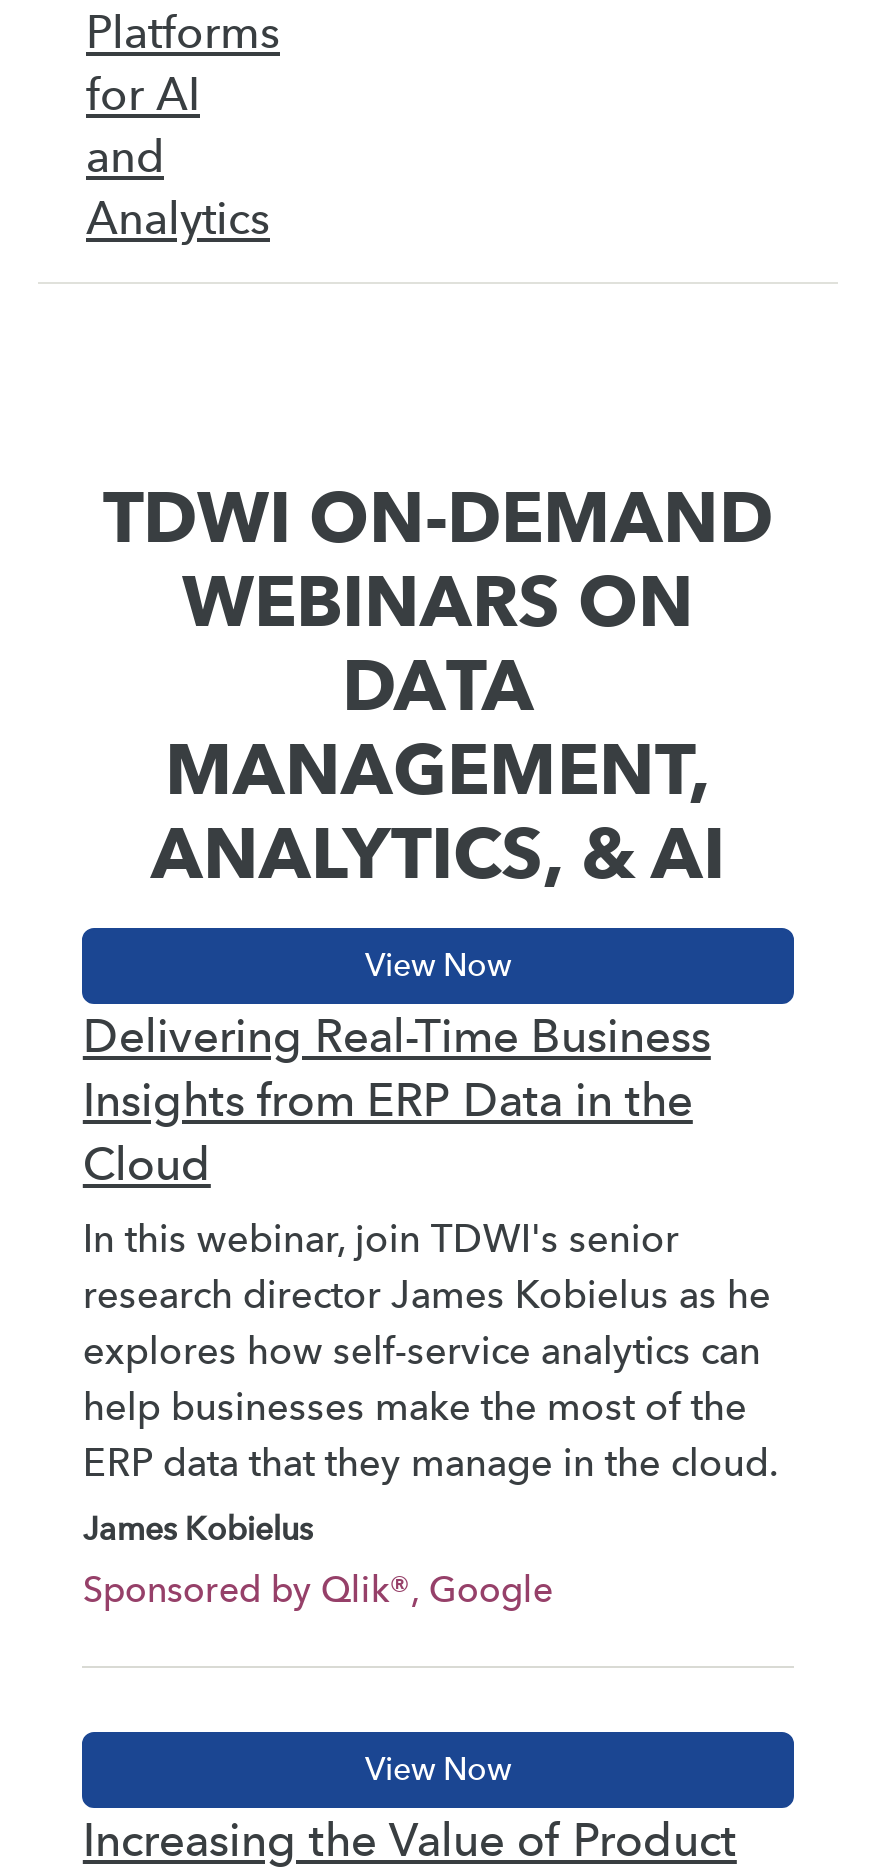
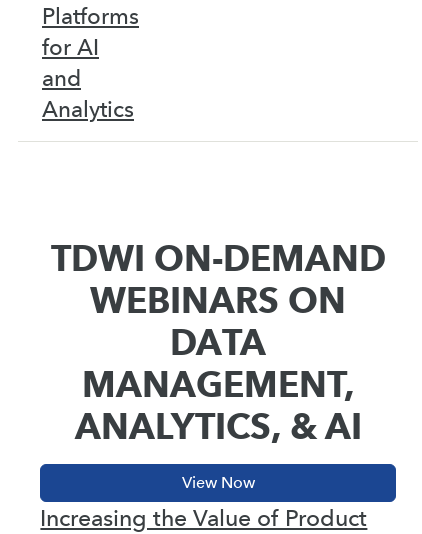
[83,1007,779,1612] Delivering Real-Time Business | Insights from ERP Data in the | Cloud | In this webinar, join TDWI's senior | research director James Kobielus as he | explores how self-service analytics can | help businesses make the most of the | ERP data that they manage in the cloud. | James Kobielus | Sponsored by Qlik®, Google -> none

